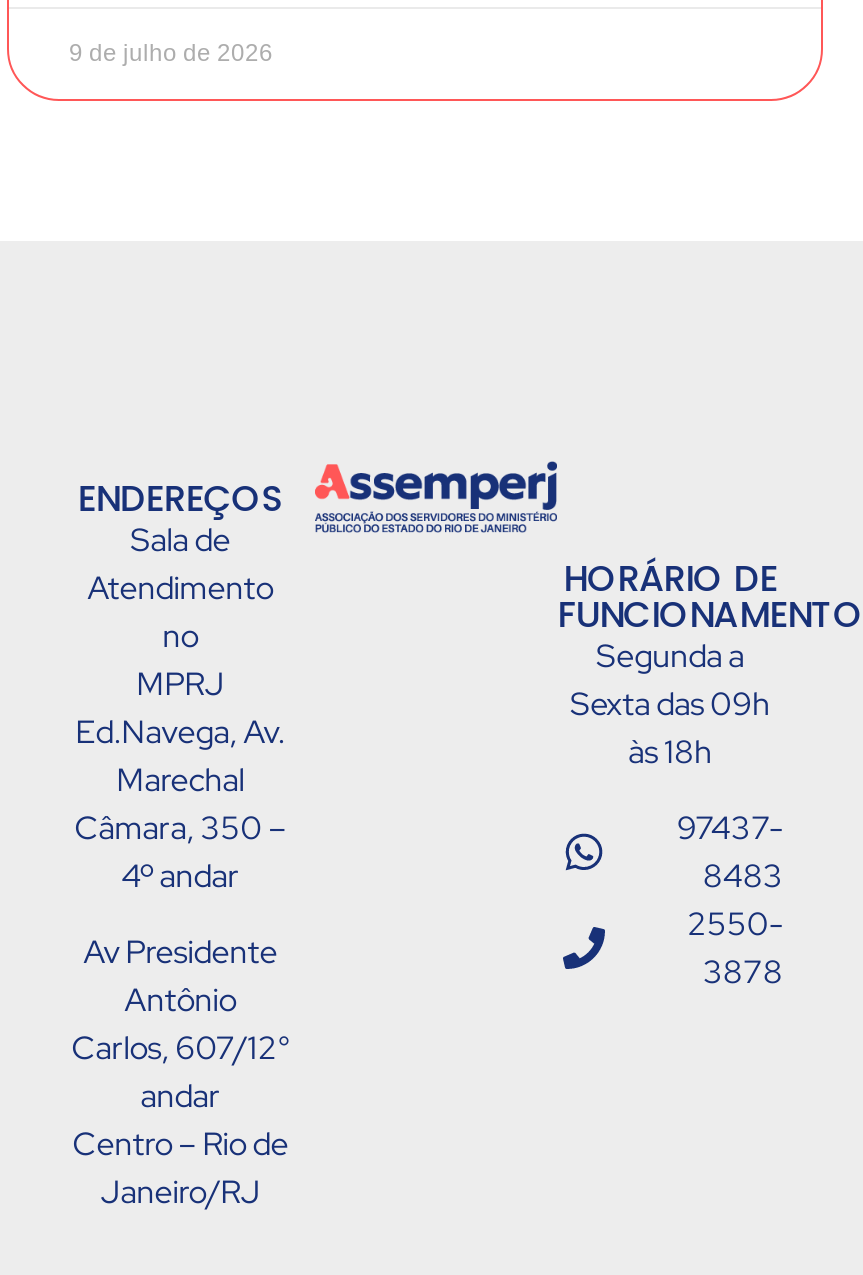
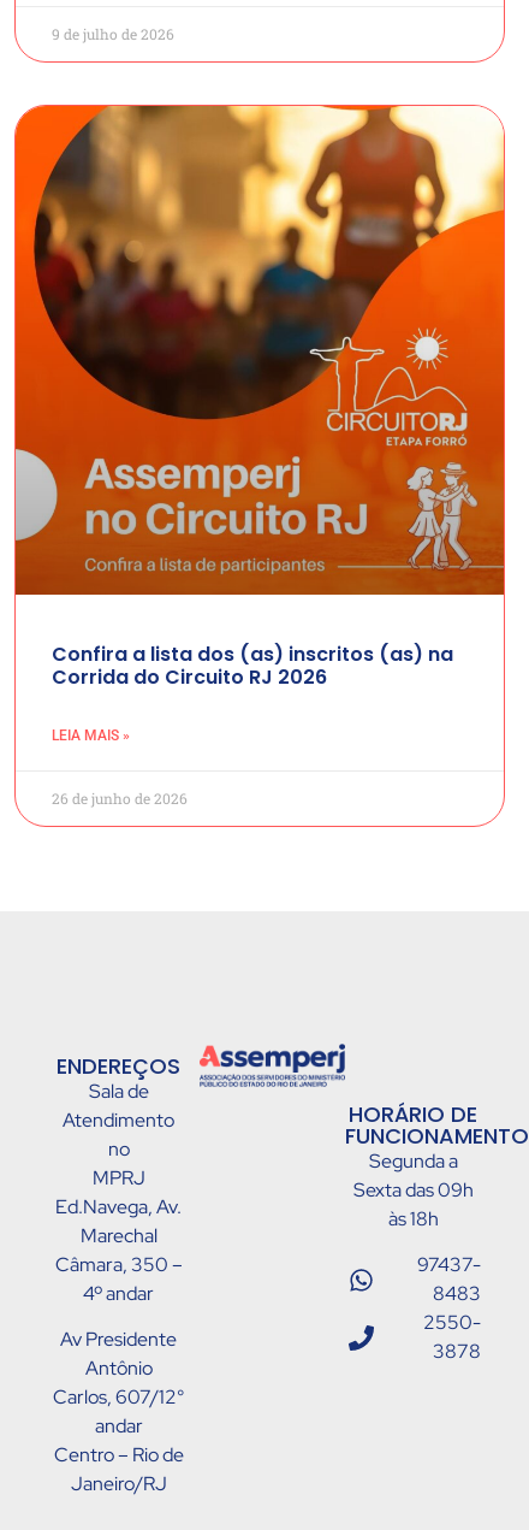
none -> [14,104,505,807] [image] | Confira a lista dos (as) inscritos (as) na | Corrida do Circuito RJ 2026 | LEIA MAIS » | 26 de junho de 2026

